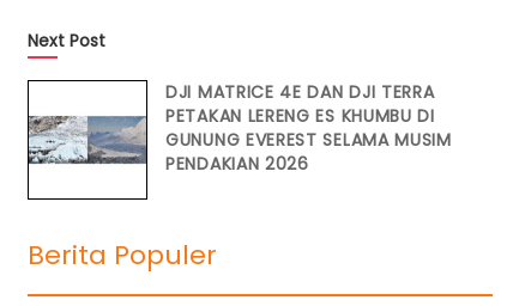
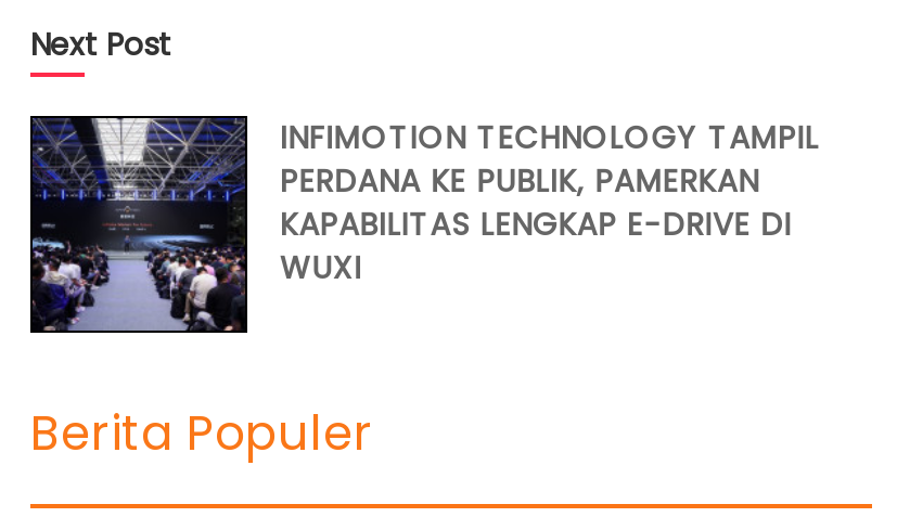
[28,80,452,200] [image] | DJI MATRICE 4E DAN DJI TERRA | PETAKAN LERENG ES KHUMBU DI | GUNUNG EVEREST SELAMA MUSIM | PENDAKIAN 2026 -> [30,116,819,333] [image] | INFIMOTION TECHNOLOGY TAMPIL | PERDANA KE PUBLIK, PAMERKAN | KAPABILITAS LENGKAP E-DRIVE DI | WUXI

